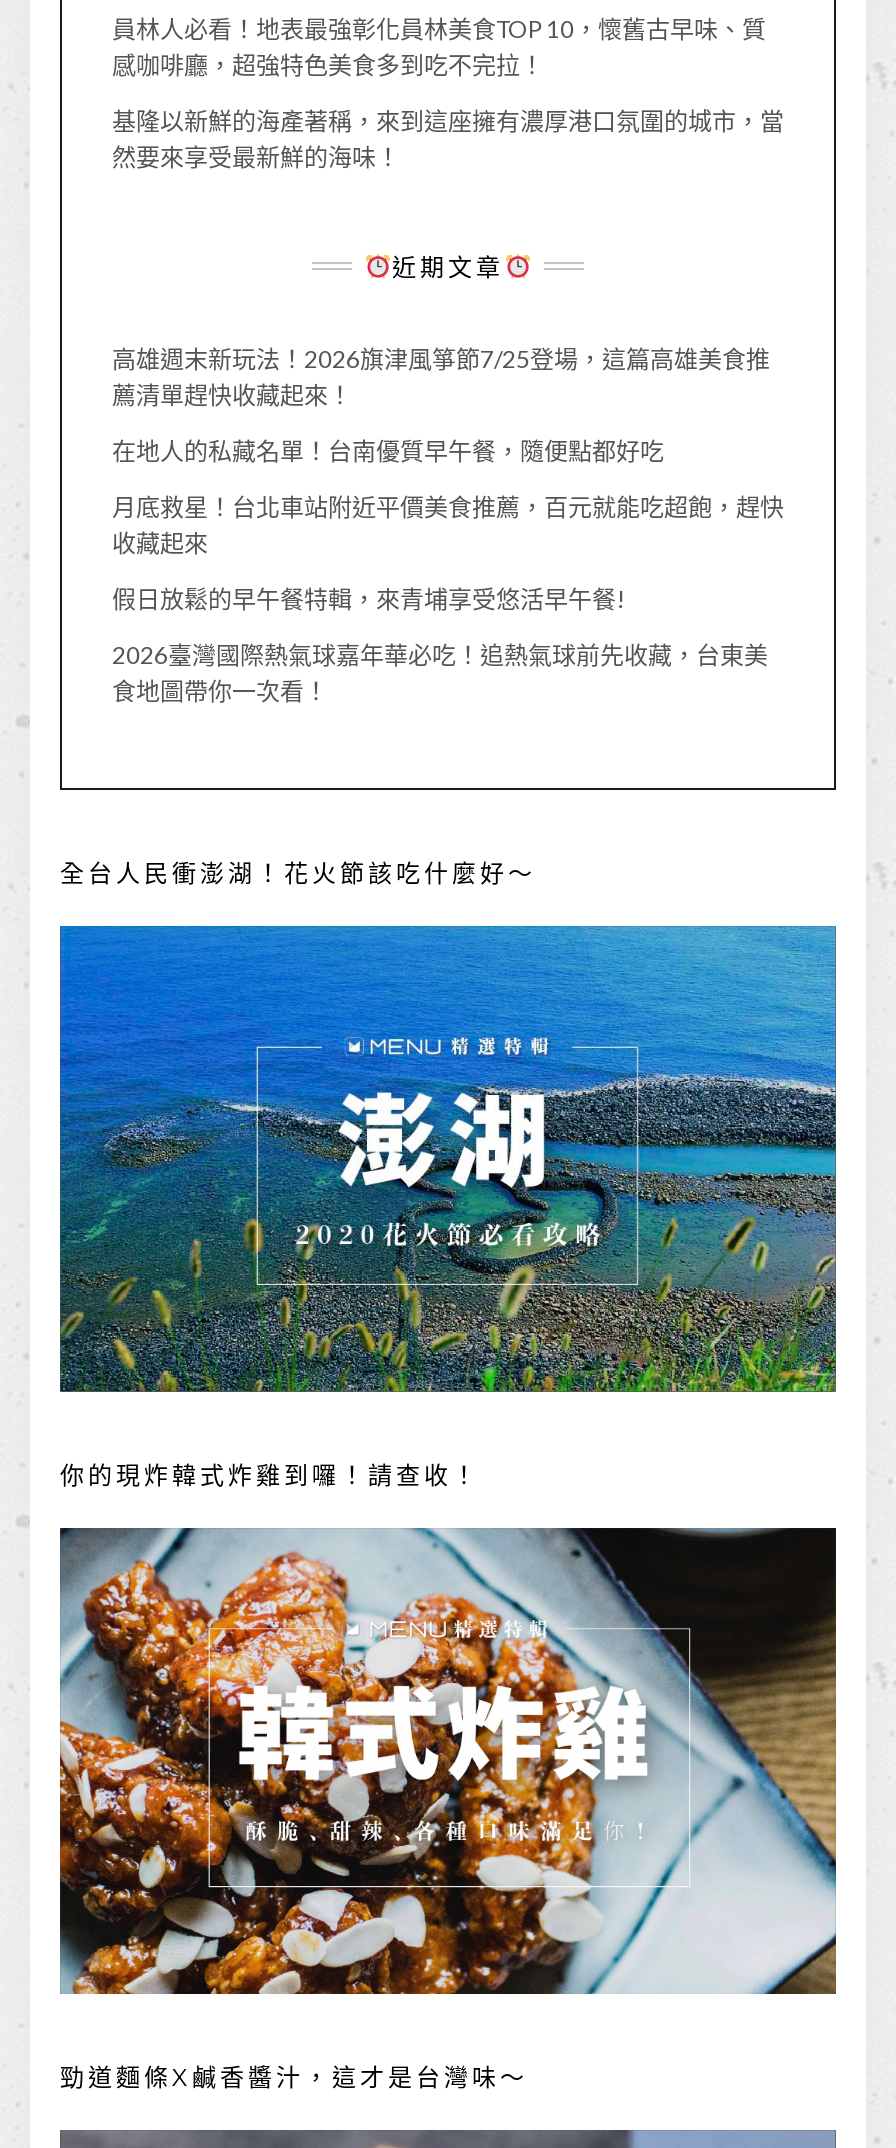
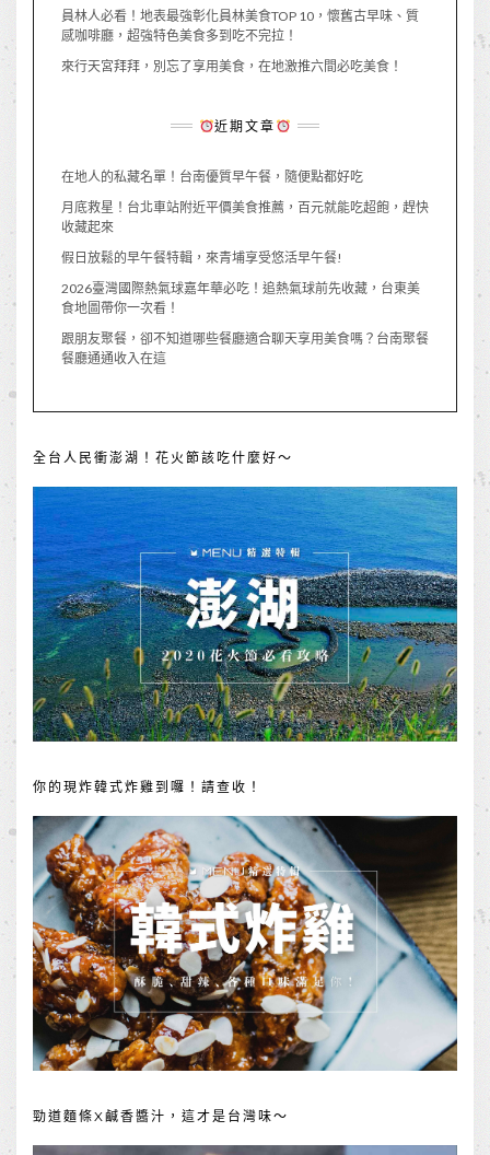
[112,106,784,172] 基隆以新鮮的海產著稱，來到這座擁有濃厚港口氛圍的城市，當 | 然要來享受最新鮮的海味！ -> [61,58,402,74] 來行天宮拜拜，別忘了享用美食，在地激推六間必吃美食！
[112,344,770,410] 高雄週末新玩法！2026旗津風箏節7/25登場，這篇高雄美食推 | 薦清單趕快收藏起來！ -> none
moved [112,436,784,706] -> [61,168,429,316]: 在地人的私藏名單！台南優質早午餐，隨便點都好吃 | 月底救星！台北車站附近平價美食推薦，百元就能吃超飽，趕快 | 收藏起來 | 假日放鬆的早午餐特輯，來青埔享受悠活早午餐! | 2026臺灣國際熱氣球嘉年華必吃！追熱氣球前先收藏，台東美 | 食地圖帶你一次看！
none -> [61,330,429,366] 跟朋友聚餐，卻不知道哪些餐廳適合聊天享用美食嗎？台南聚餐 | 餐廳通通收入在這

